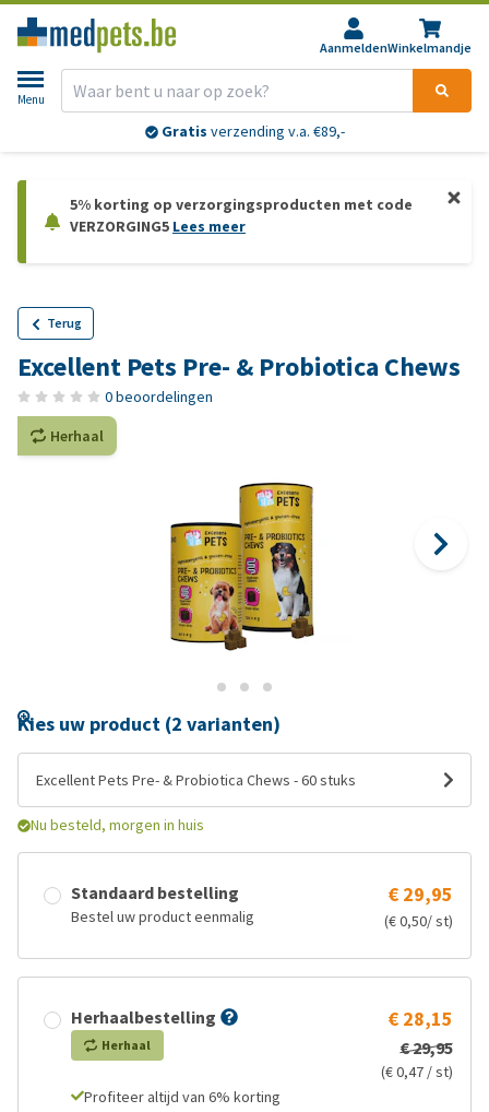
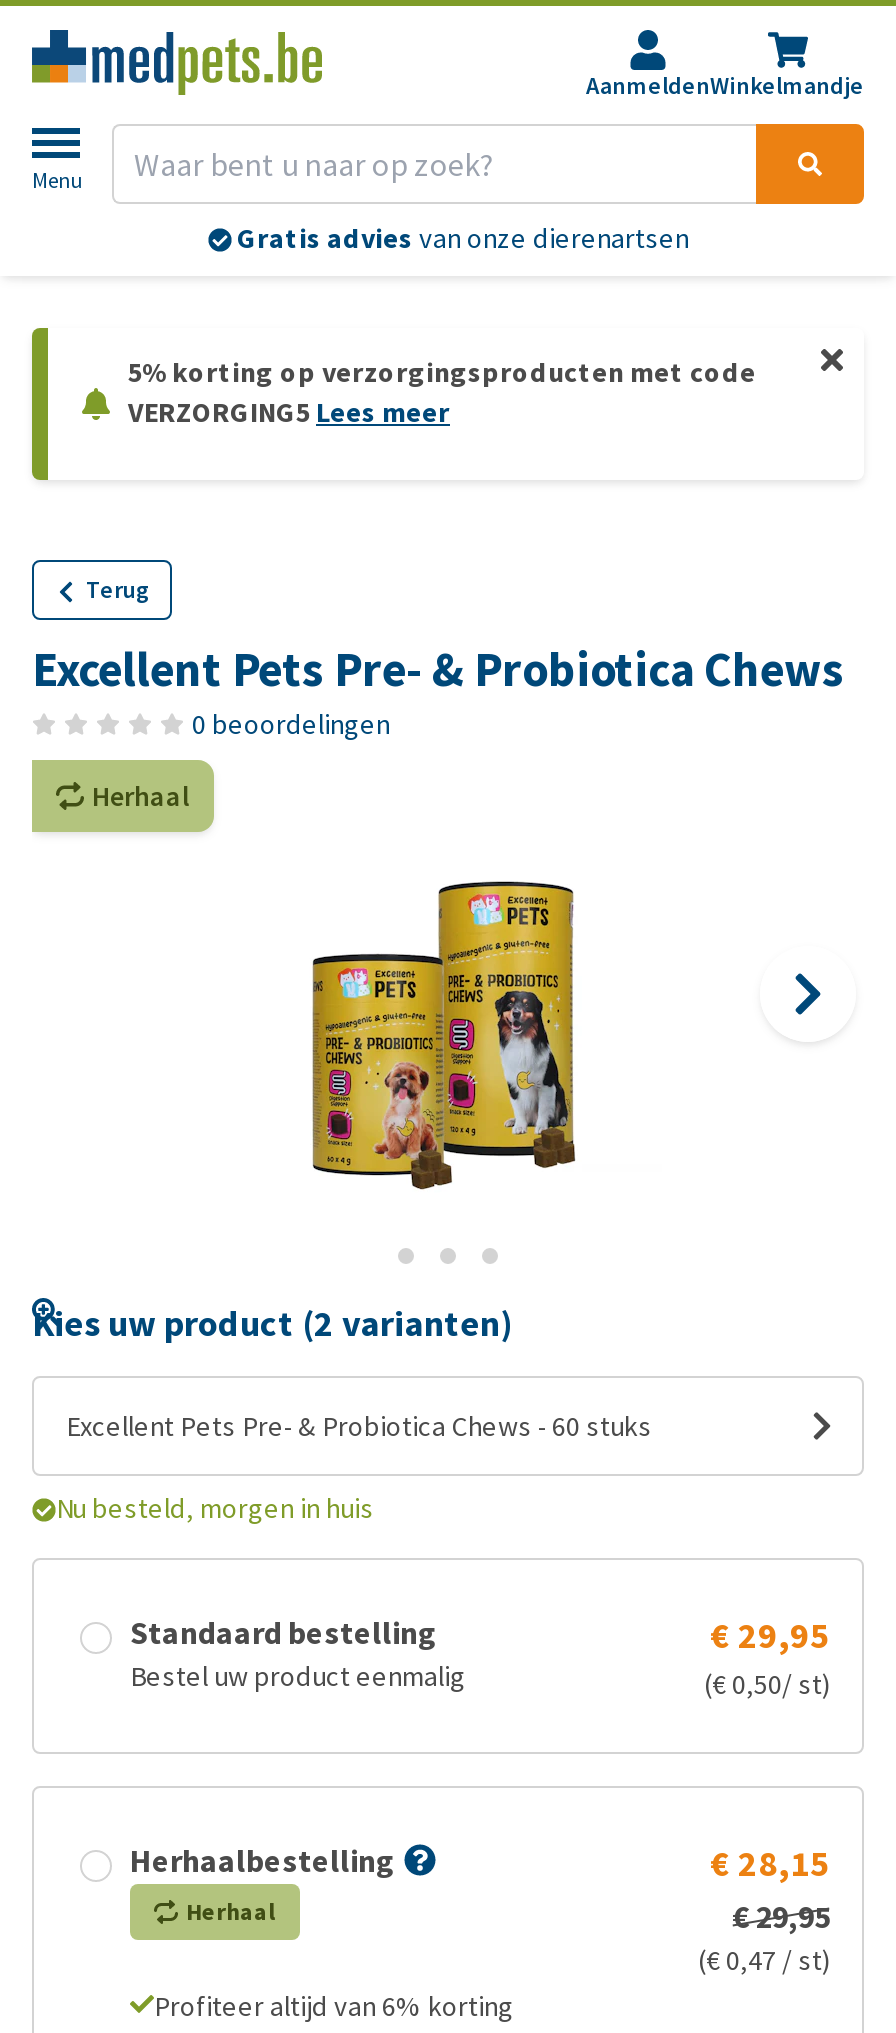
[161,122,344,141] Gratis verzending v.a. €89,- -> [237,221,689,257] Gratis advies van onze dierenartsen

